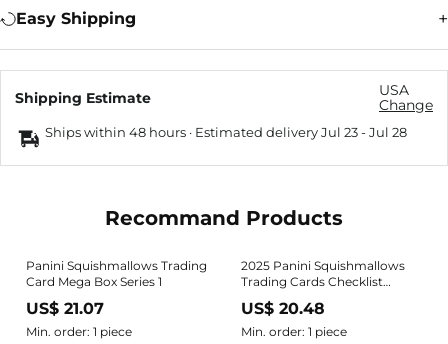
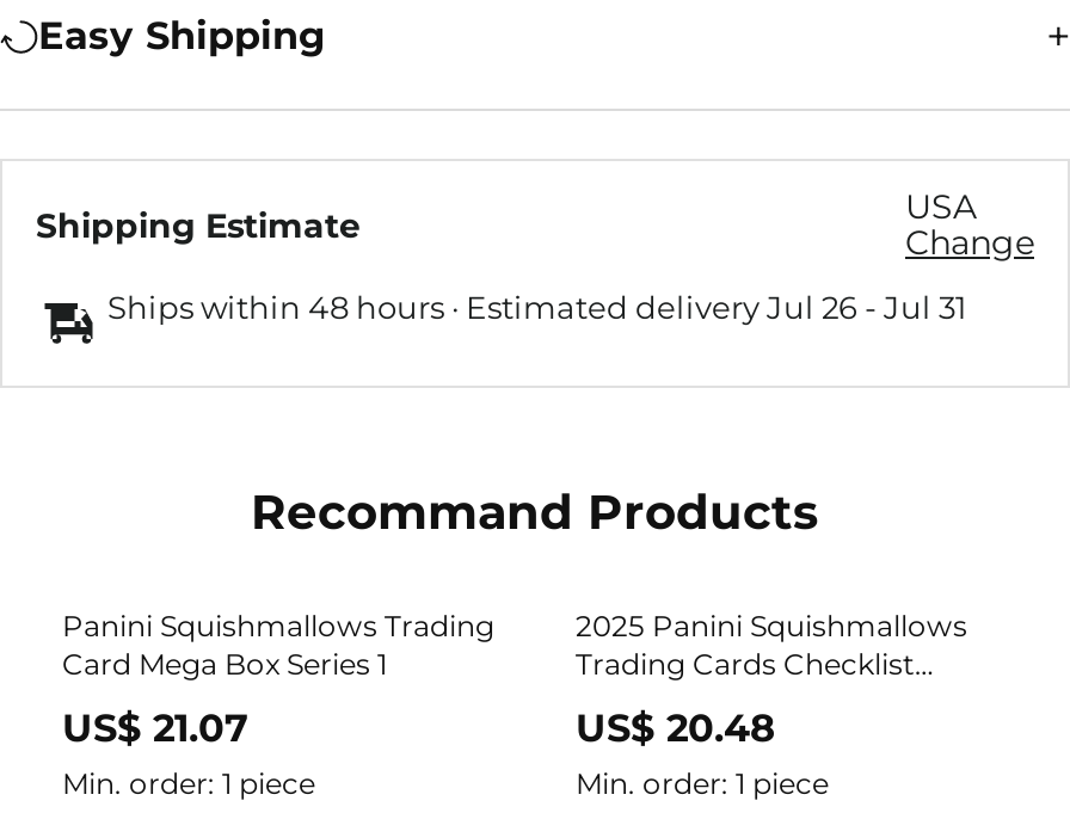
[45,124,407,140] Ships within 48 hours · Estimated delivery Jul 23 - Jul 28 -> [107,288,967,326] Ships within 48 hours · Estimated delivery Jul 26 - Jul 31

